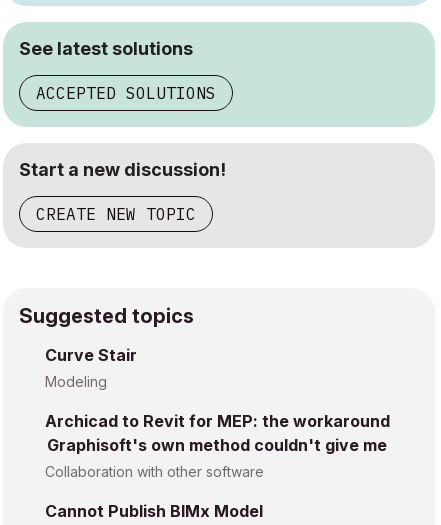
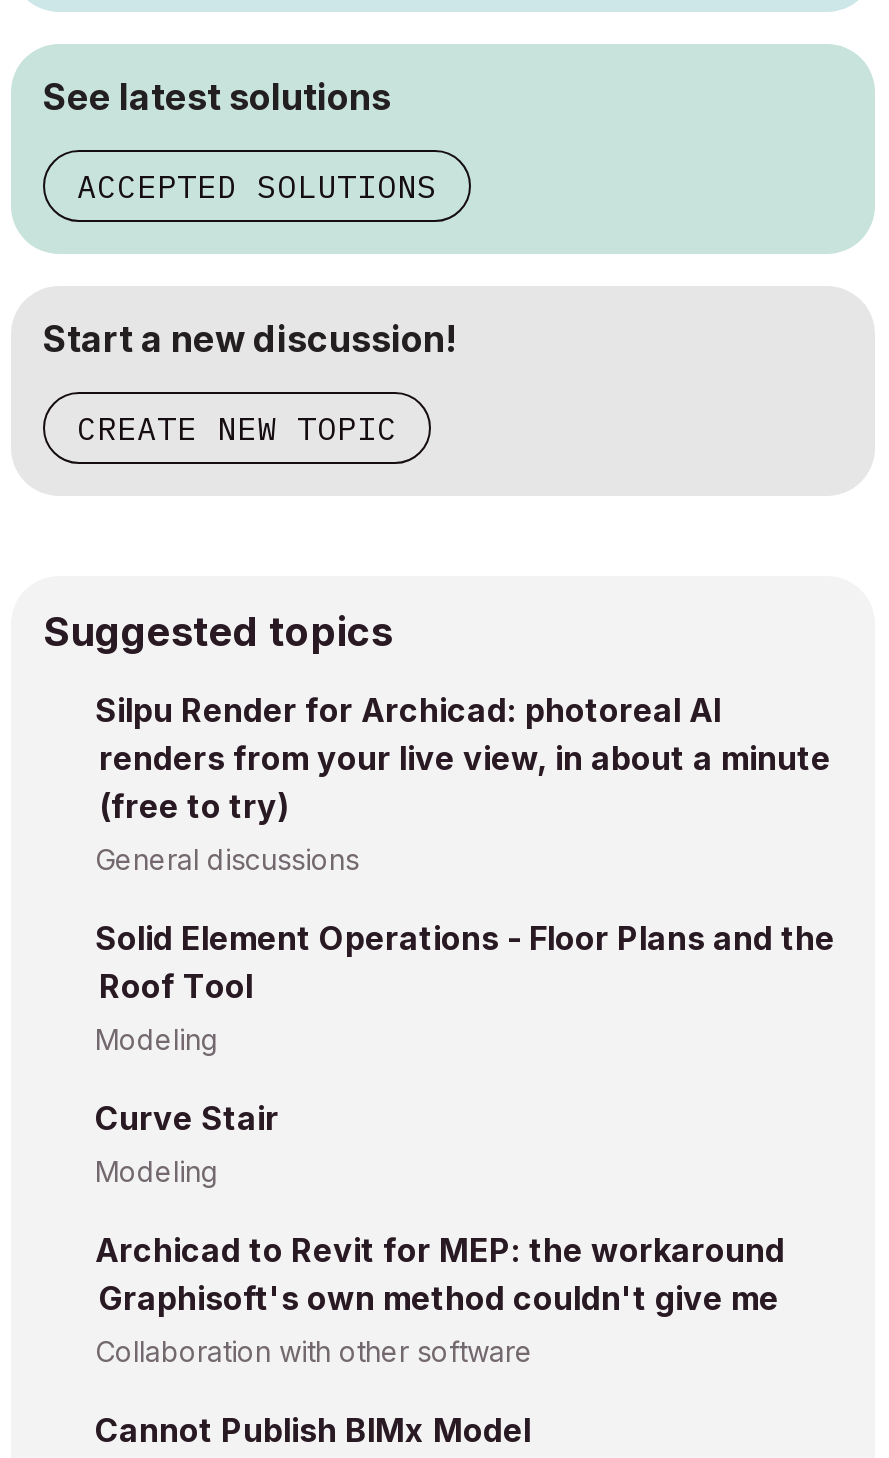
none -> [95,690,835,1056] Silpu Render for Archicad: photoreal AI | renders from your live view, in about a minute | (free to try) | General discussions | Solid Element Operations - Floor Plans and the | Roof Tool | Modeling

